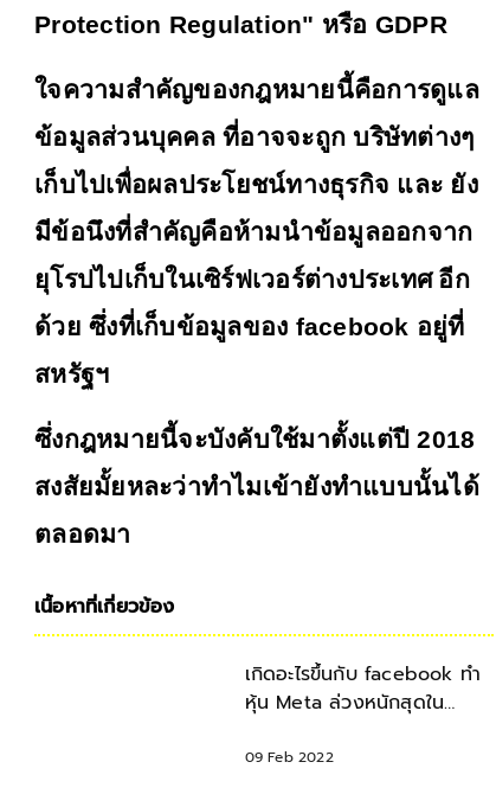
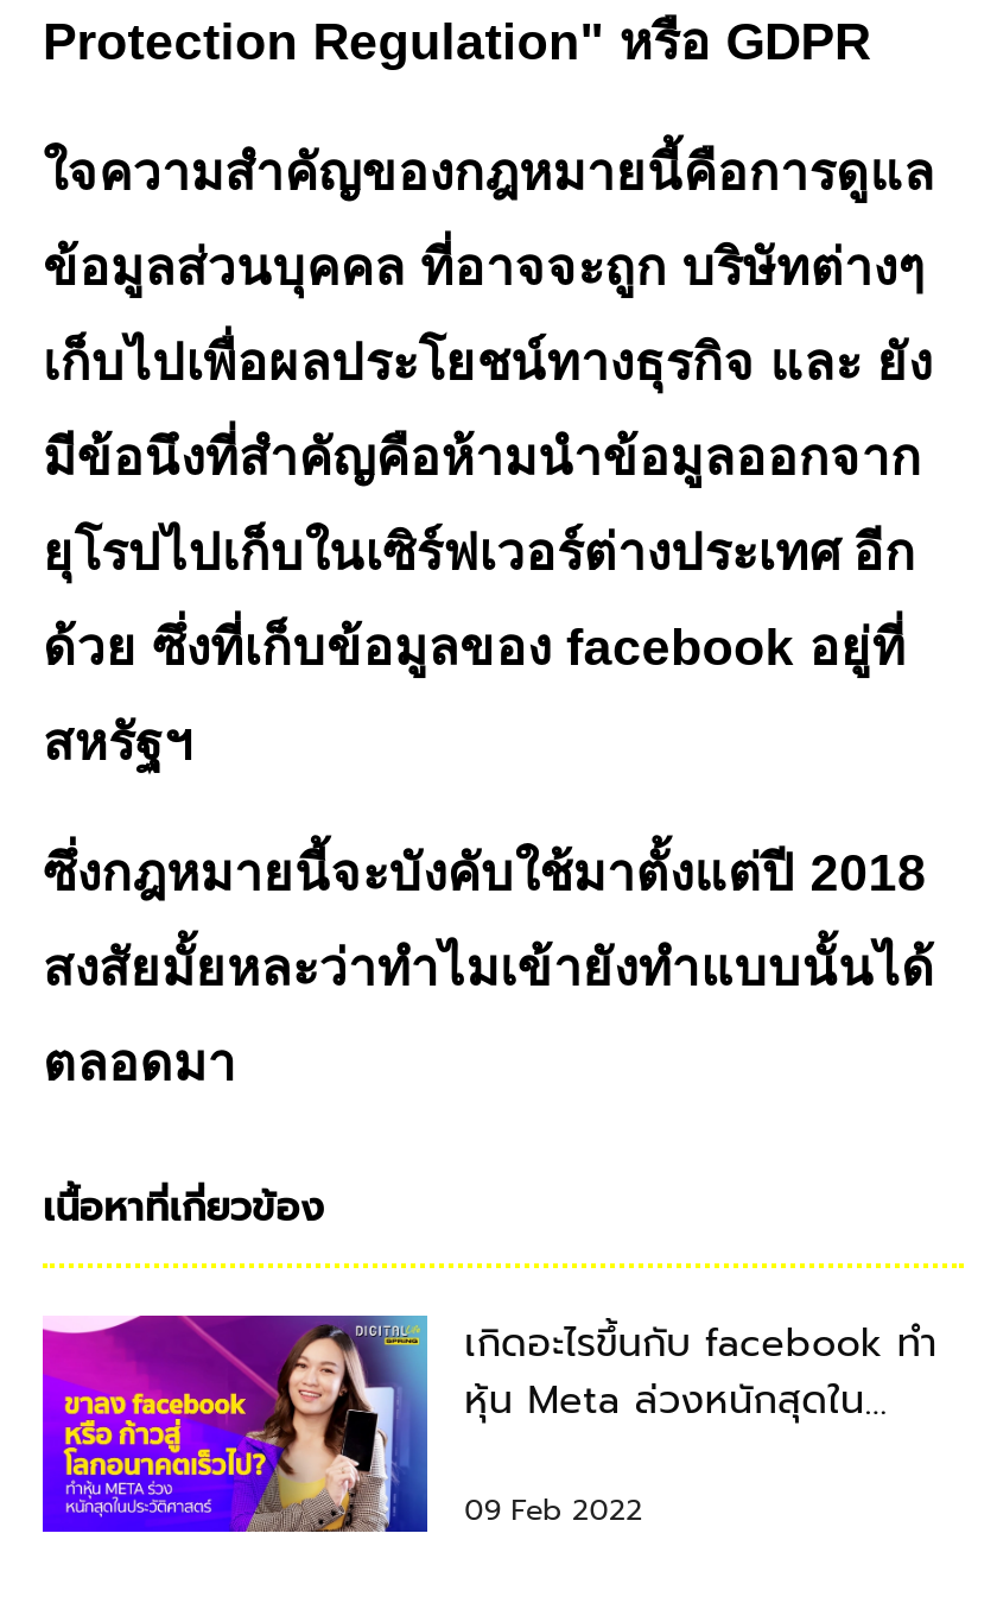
none -> [40,1313,430,1534] [image]

